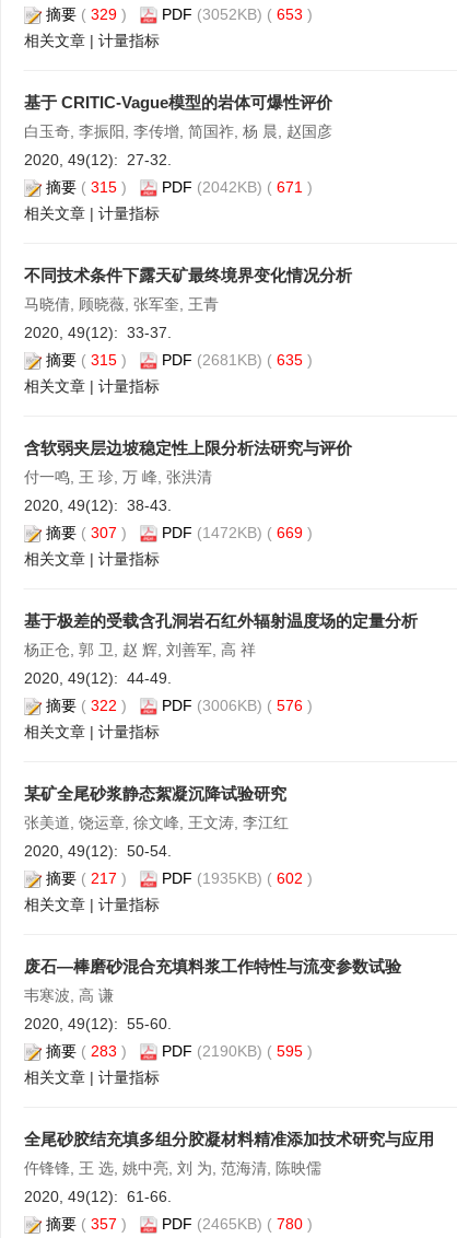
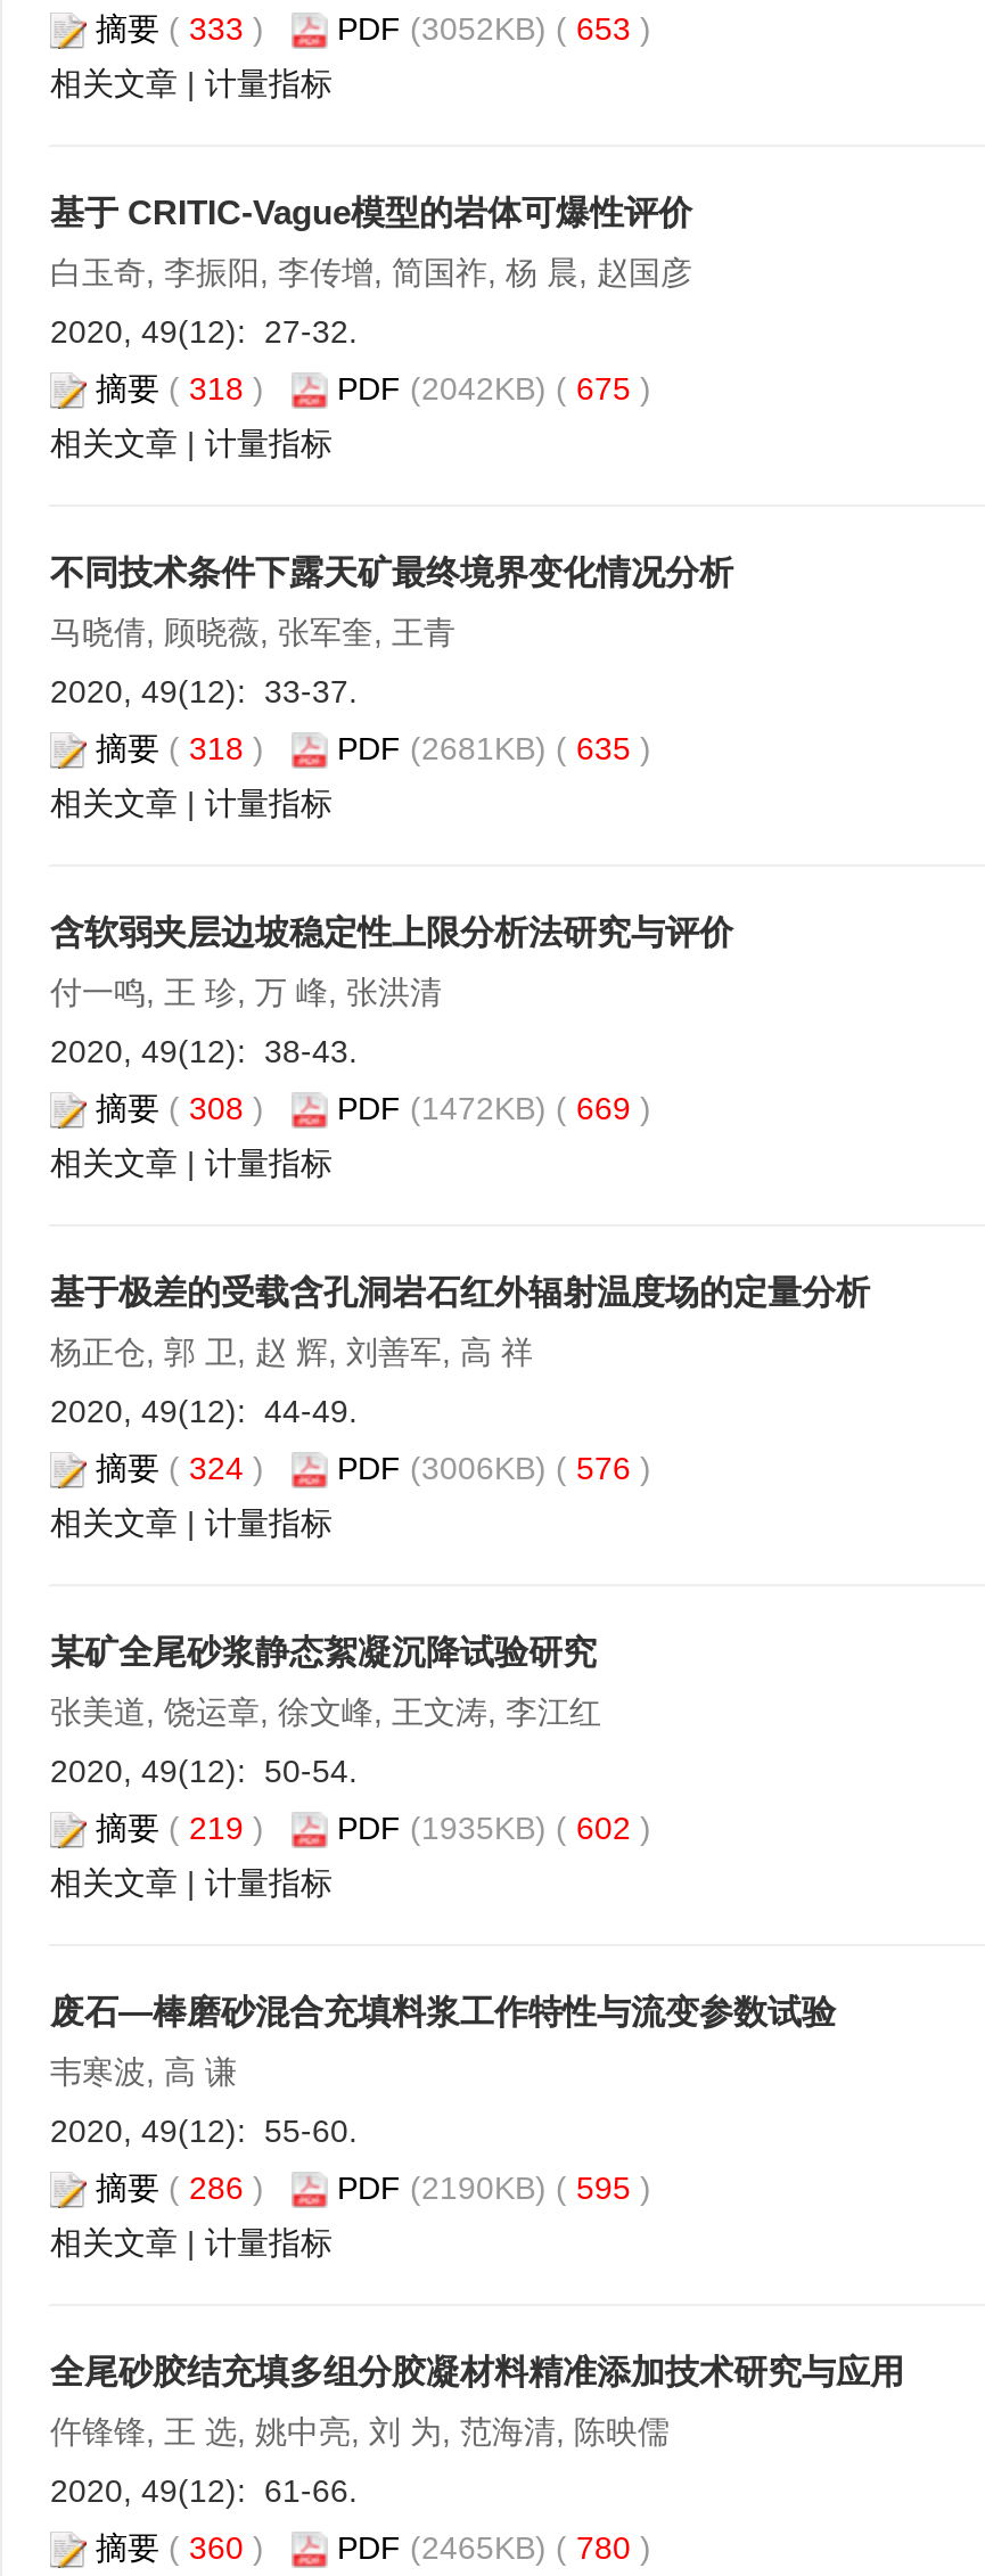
[46,5,321,23] 摘要(329) PDF (3052KB) (653) -> [96,10,670,47] 摘要(333) PDF (3052KB) (653)
[46,178,140,196] 摘要(315) -> [96,370,292,407] 摘要(318)
[162,178,321,196] PDF (2042KB) (671) -> [337,370,670,407] PDF (2042KB) (675)
[46,351,321,369] 摘要(315) PDF (2681KB) (635) -> [96,730,670,766] 摘要(318) PDF (2681KB) (635)
[46,524,321,541] 摘要(307) PDF (1472KB) (669) -> [96,1090,670,1126] 摘要(308) PDF (1472KB) (669)
[46,697,321,714] 摘要(322) PDF (3006KB) (576) -> [96,1450,670,1486] 摘要(324) PDF (3006KB) (576)
[46,869,321,887] 摘要(217) PDF (1935KB) (602) -> [96,1810,670,1846] 摘要(219) PDF (1935KB) (602)
[46,1042,321,1060] 摘要(283) PDF (2190KB) (595) -> [96,2169,670,2206] 摘要(286) PDF (2190KB) (595)
[46,1215,321,1233] 摘要(357) PDF (2465KB) (780) -> [96,2529,670,2566] 摘要(360) PDF (2465KB) (780)

